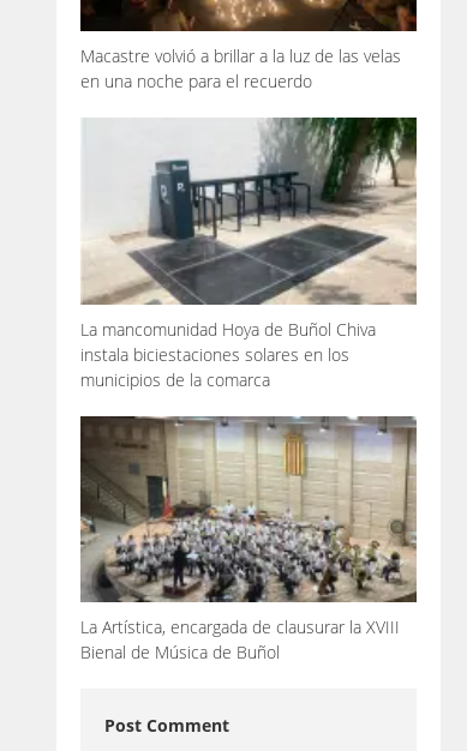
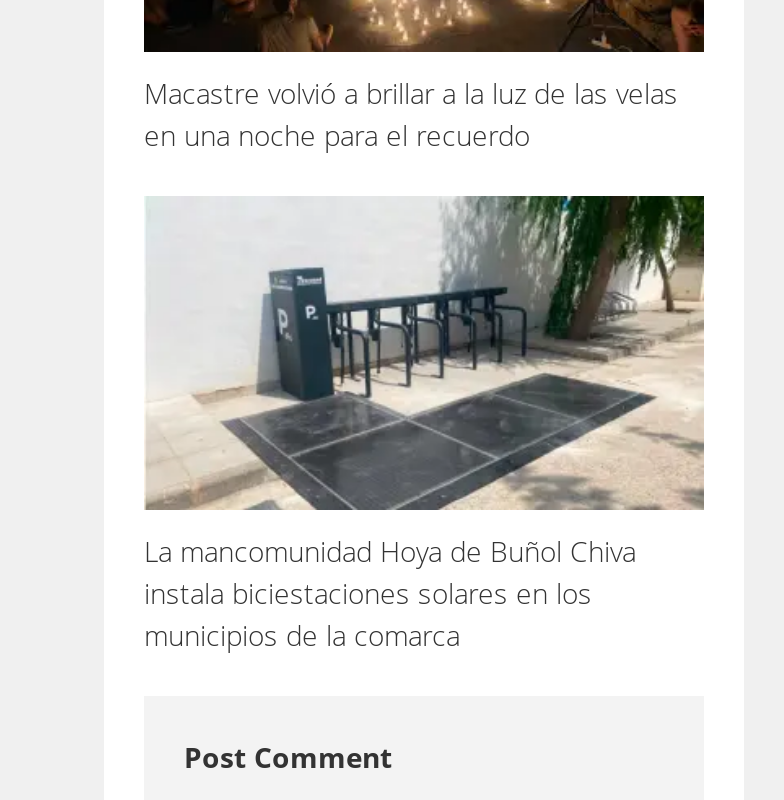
[79,415,418,664] [image] | La Artística, encargada de clausurar la XVIII | Bienal de Música de Buñol -> none

